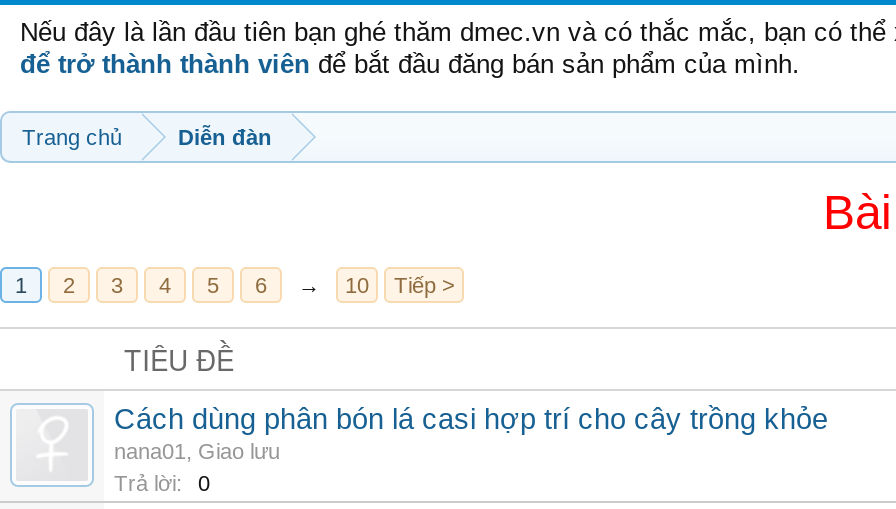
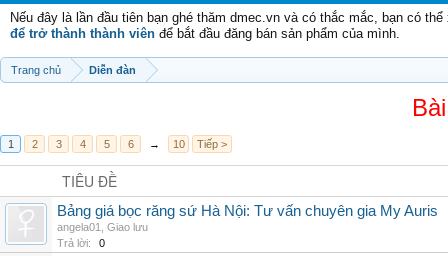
[114,403,828,463] Cách dùng phân bón lá casi hợp trí cho cây trồng khỏe | nana01, Giao lưu -> [57,203,438,233] Bảng giá bọc răng sứ Hà Nội: Tư vấn chuyên gia My Auris | angela01, Giao lưu

